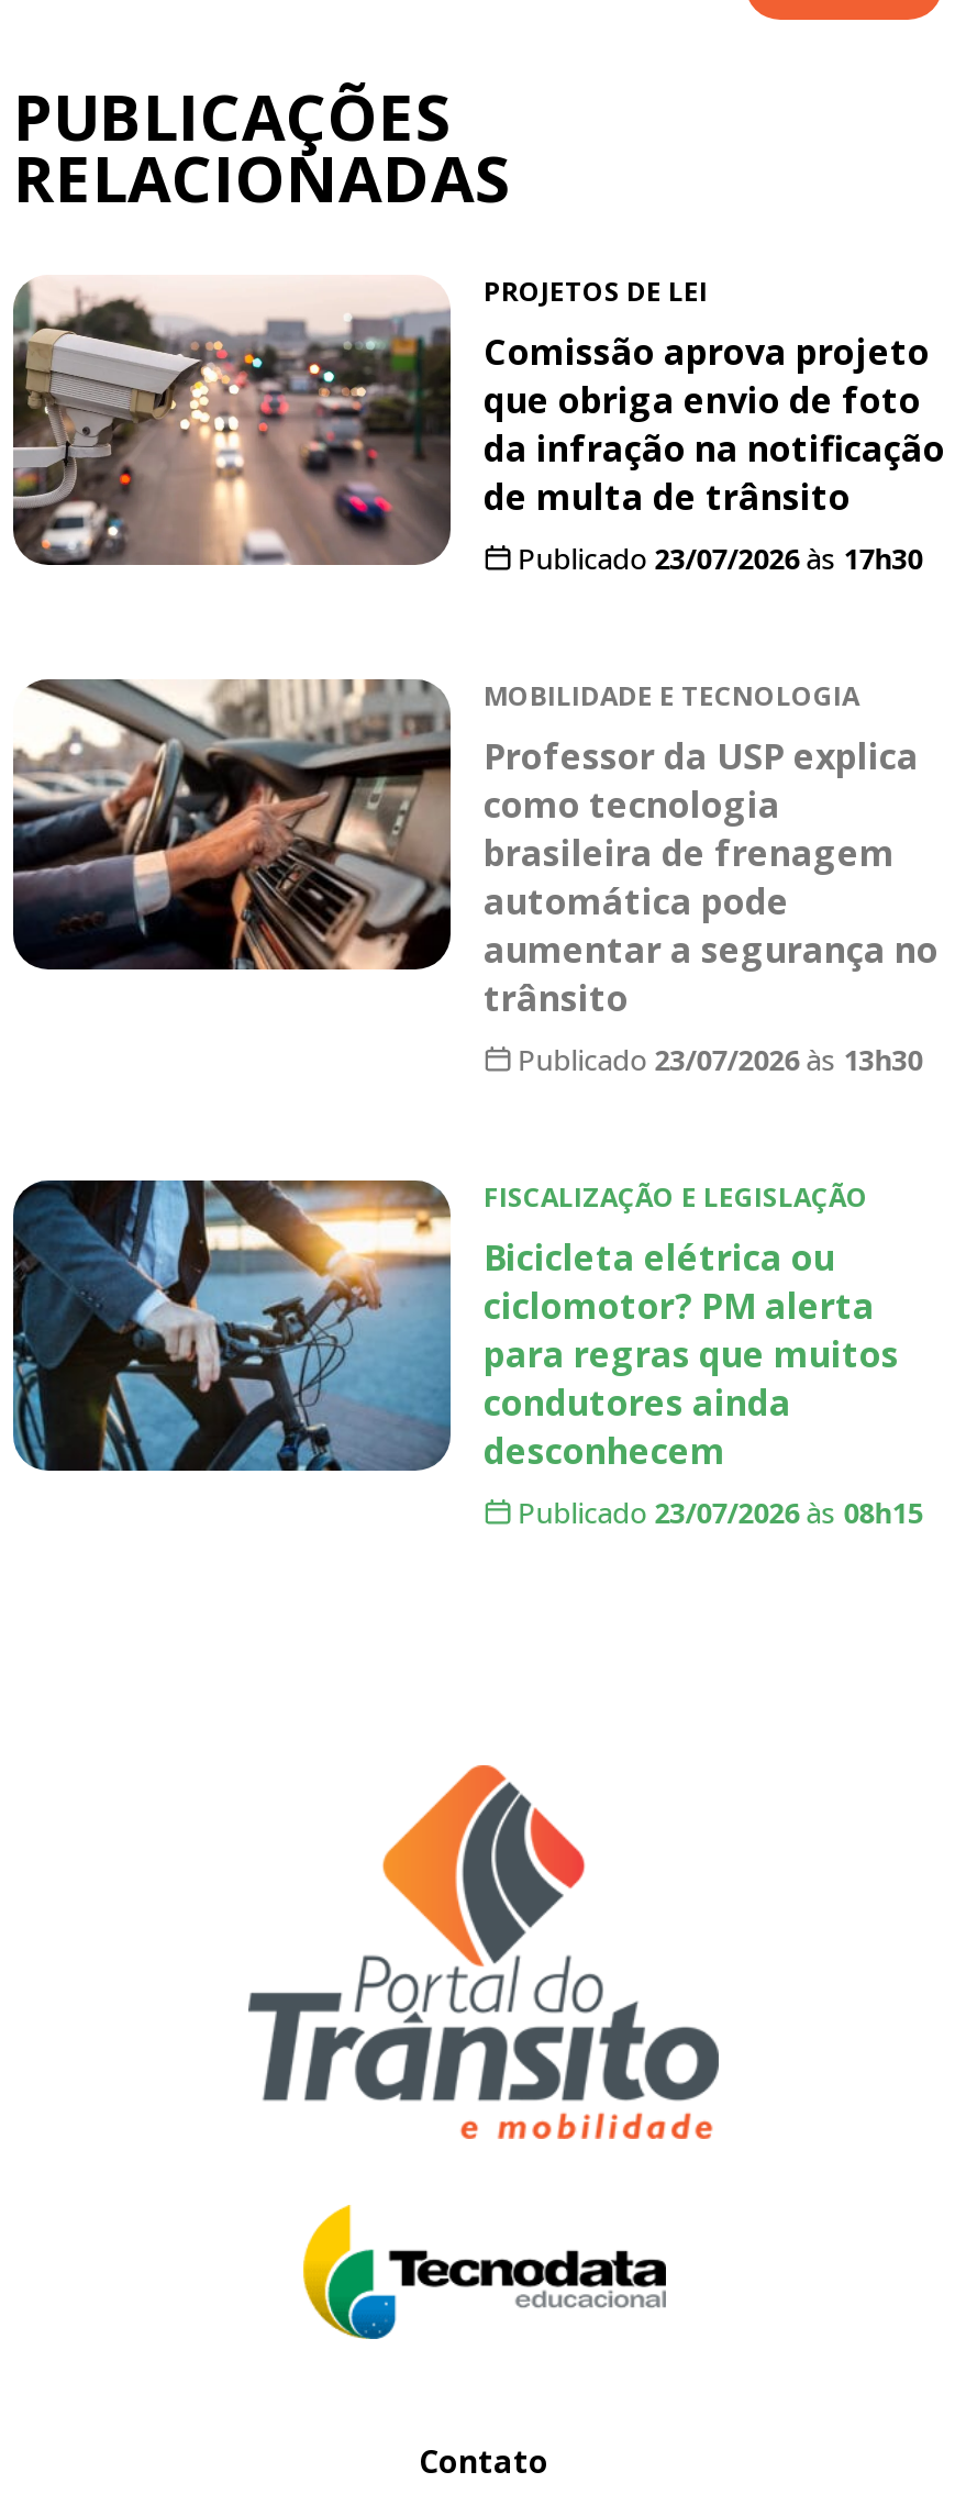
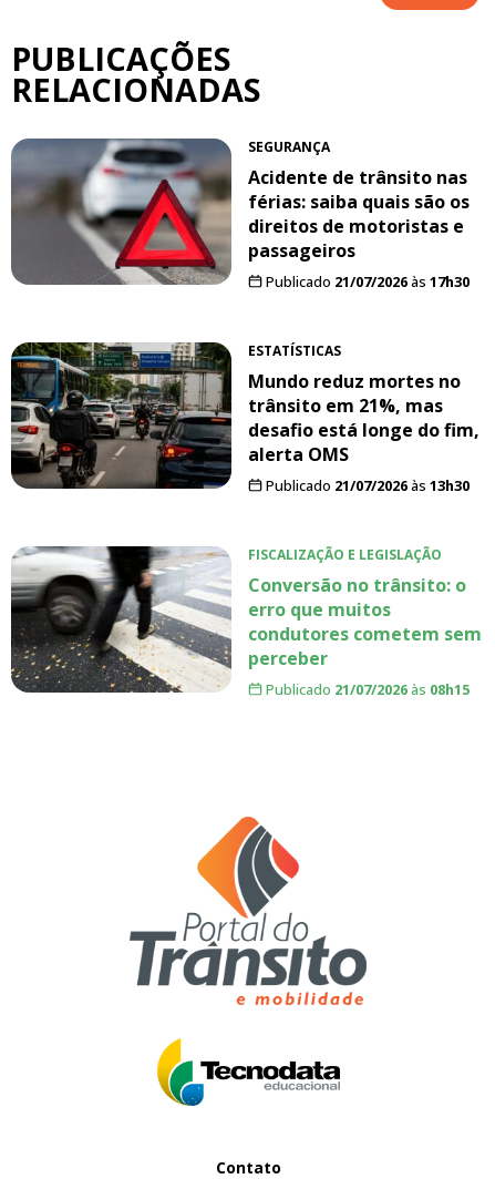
[13,272,945,578] [image] | PROJETOS DE LEI | Comissão aprova projeto | que obriga envio de foto | da infração na notificação | de multa de trânsito | Publicado 23/07/2026às 17h30 -> [11,137,470,291] [image] | SEGURANÇA | Acidente de trânsito nas | férias: saiba quais são os | direitos de motoristas e | passageiros | Publicado 21/07/2026às 17h30
[13,677,939,1079] [image] | MOBILIDADE E TECNOLOGIA | Professor da USP explica | como tecnologia | brasileira de frenagem | automática pode | aumentar a segurança no | trânsito | Publicado 23/07/2026às 13h30 -> [11,341,479,495] [image] | ESTATÍSTICAS | Mundo reduz mortes no | trânsito em 21%, mas | desafio está longe do fim, | alerta OMS | Publicado 21/07/2026 às 13h30
[11,1178,923,1532] [image] | Bicicleta elétrica ou | ciclomotor? PM alerta | para regras que muitos | condutores ainda | desconhecem | Publicado 23/07/2026às 08h15 -> [10,545,482,699] [image] | Conversão no trânsito: o | erro que muitos | condutores cometem sem | perceber | Publicado 21/07/2026 às 08h15

